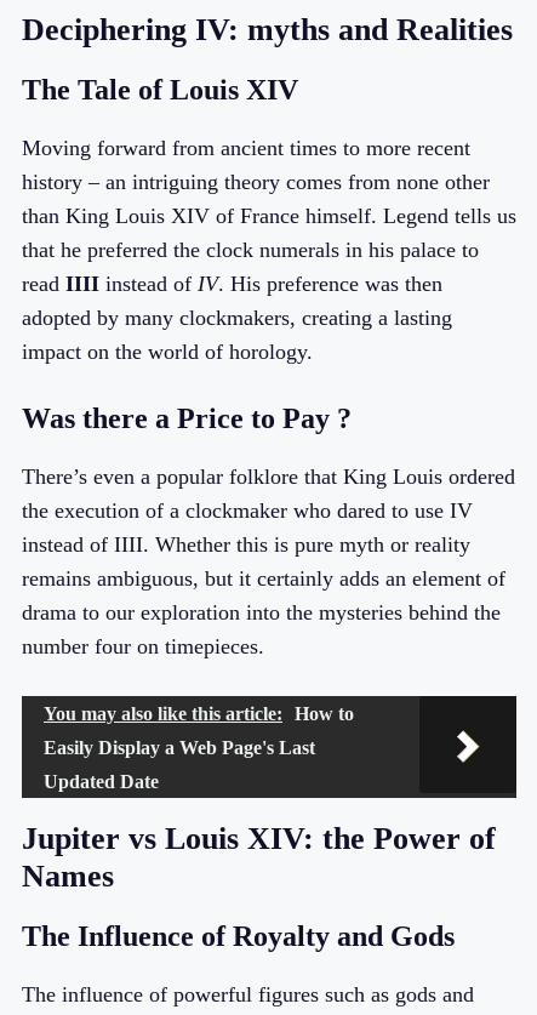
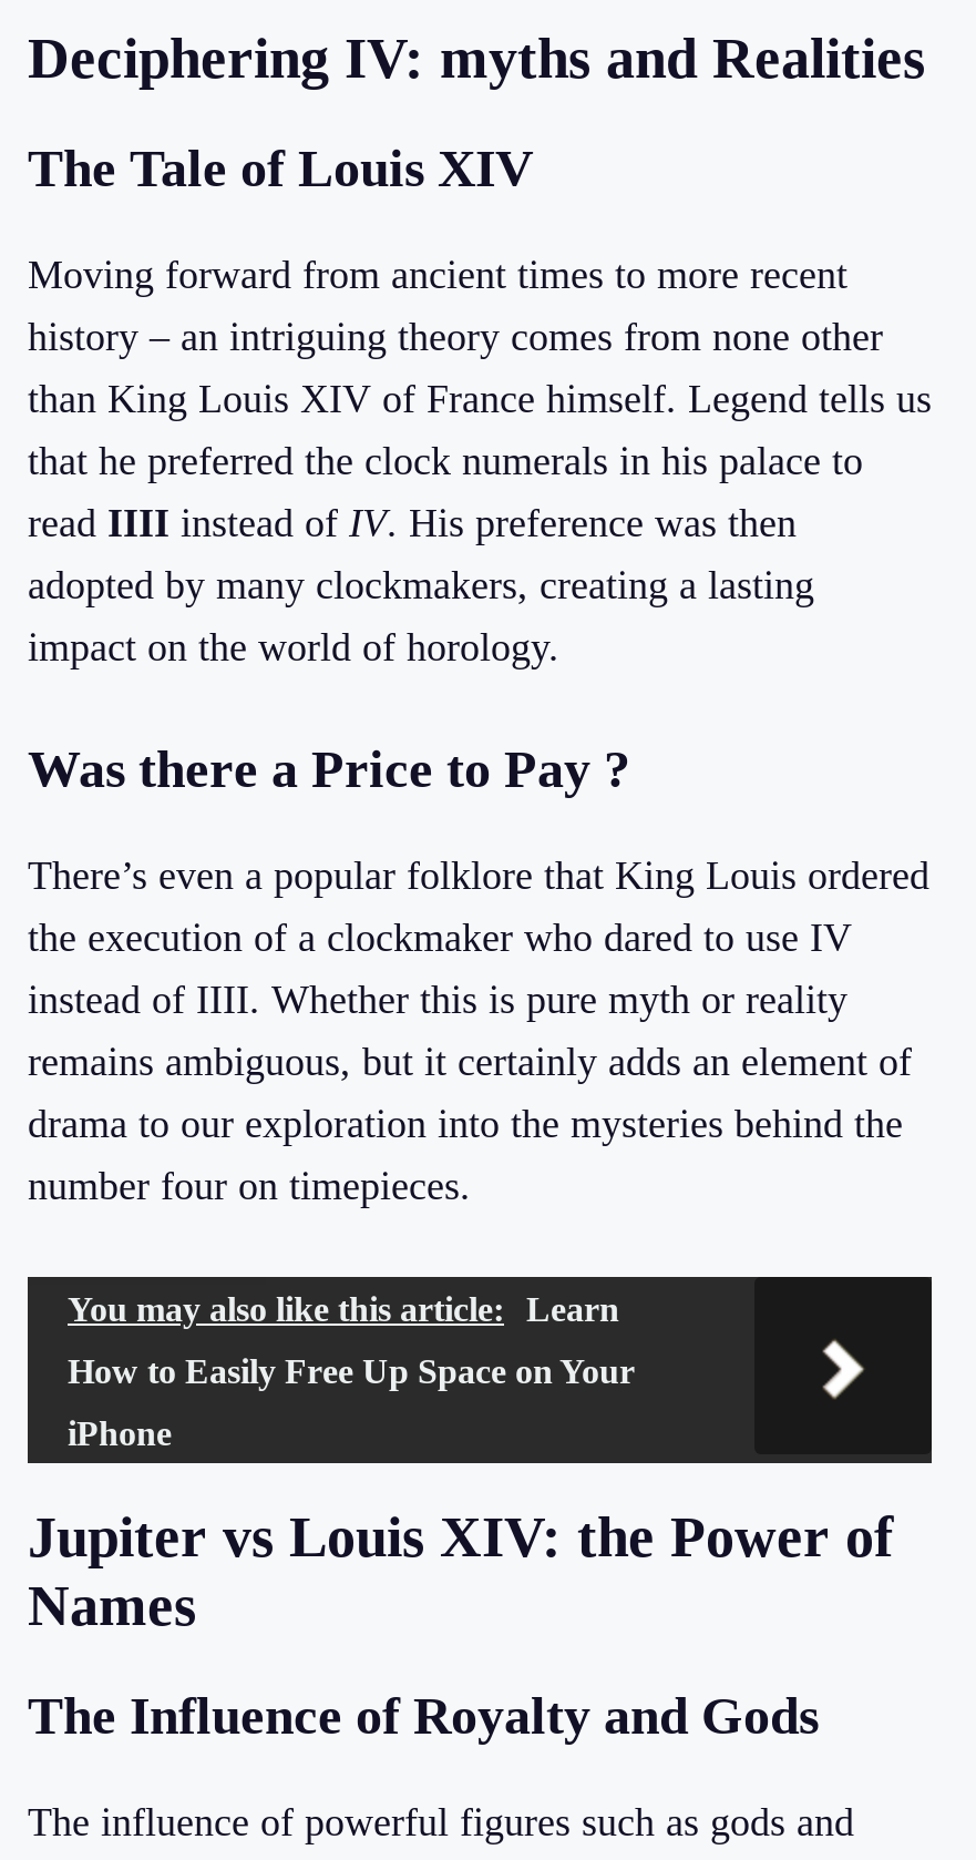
[44,704,354,725] You may also like this article: How to -> [68,1291,619,1329] You may also like this article: Learn
[44,738,315,759] Easily Display a Web Page's Last -> [68,1353,635,1391] How to Easily Free Up Space on Your
[44,772,159,792] Updated Date -> [68,1416,172,1453] iPhone

